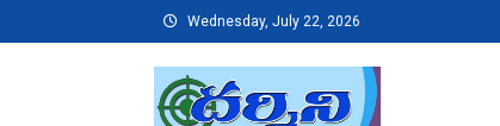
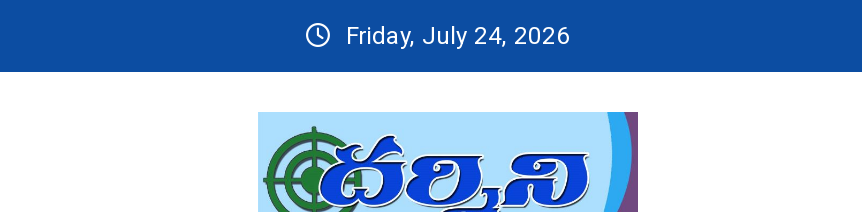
[187,13,360,30] Wednesday, July 22, 2026 -> [346,22,570,50] Friday, July 24, 2026

